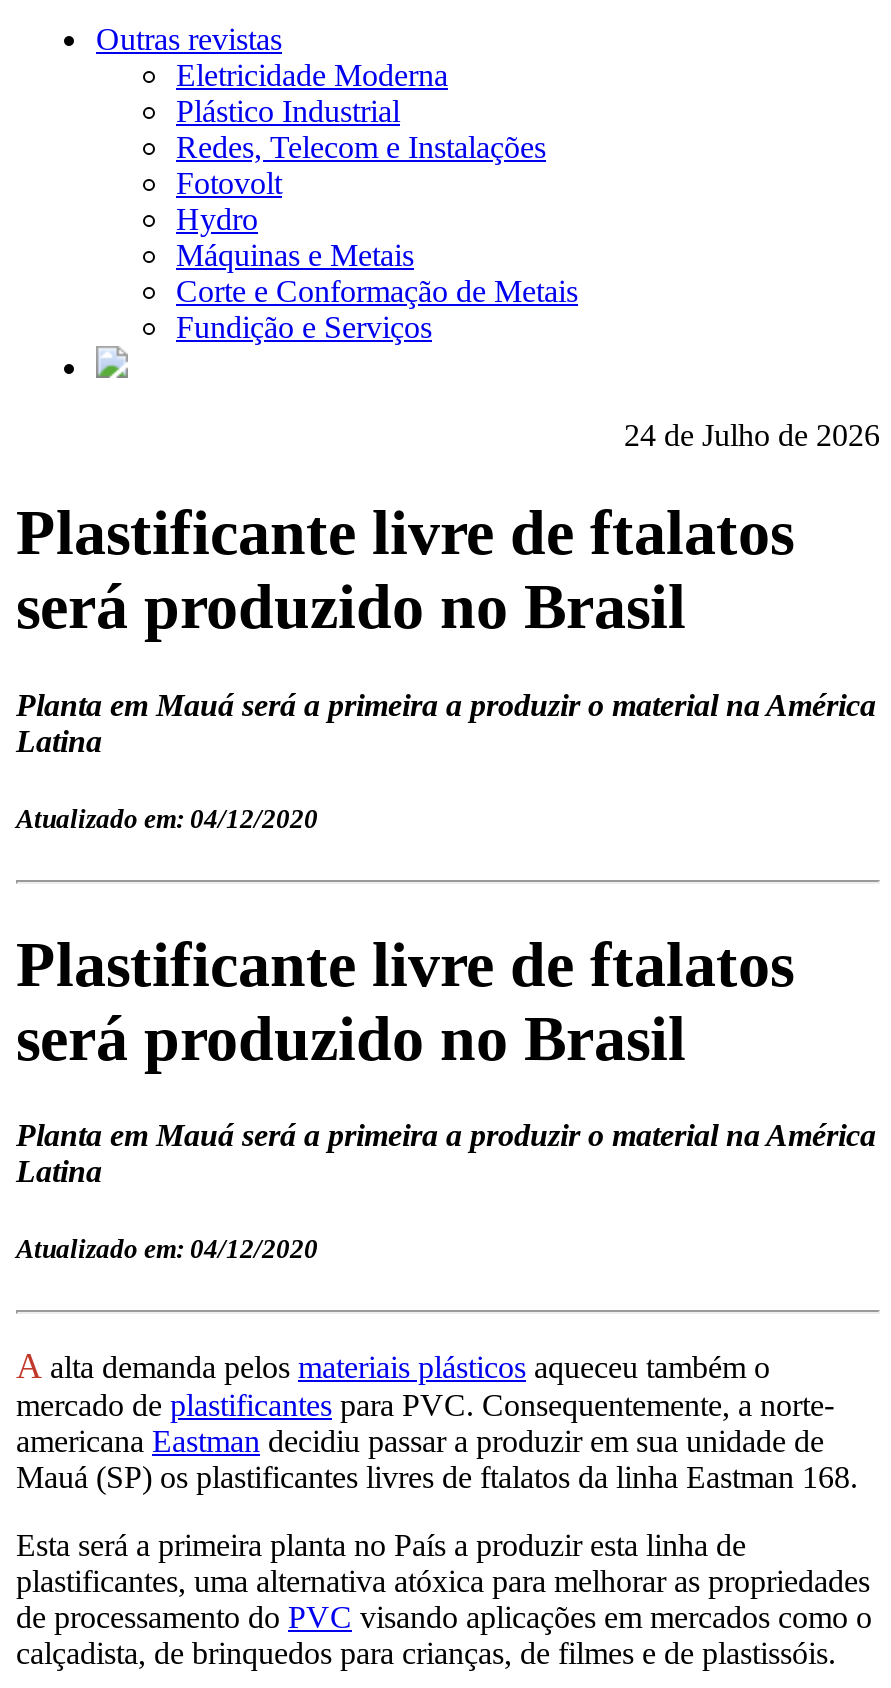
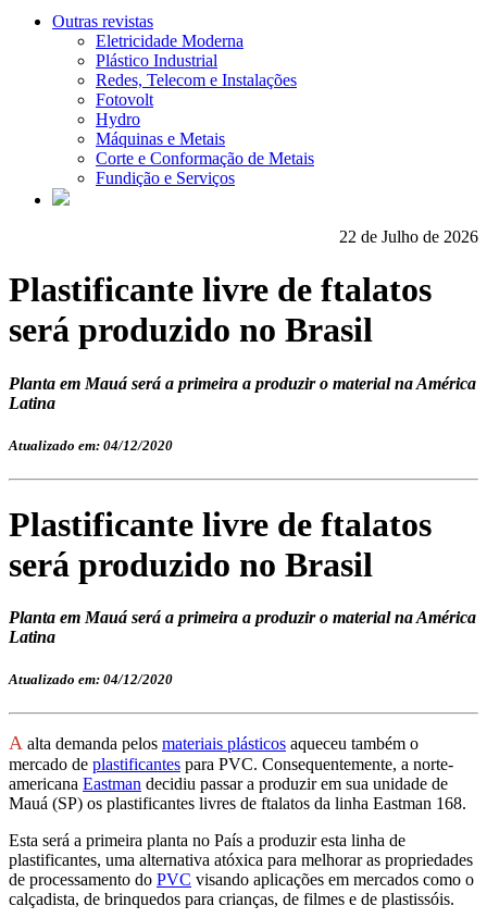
[624,418,880,452] 24 de Julho de 2026 -> [339,227,478,246] 22 de Julho de 2026

